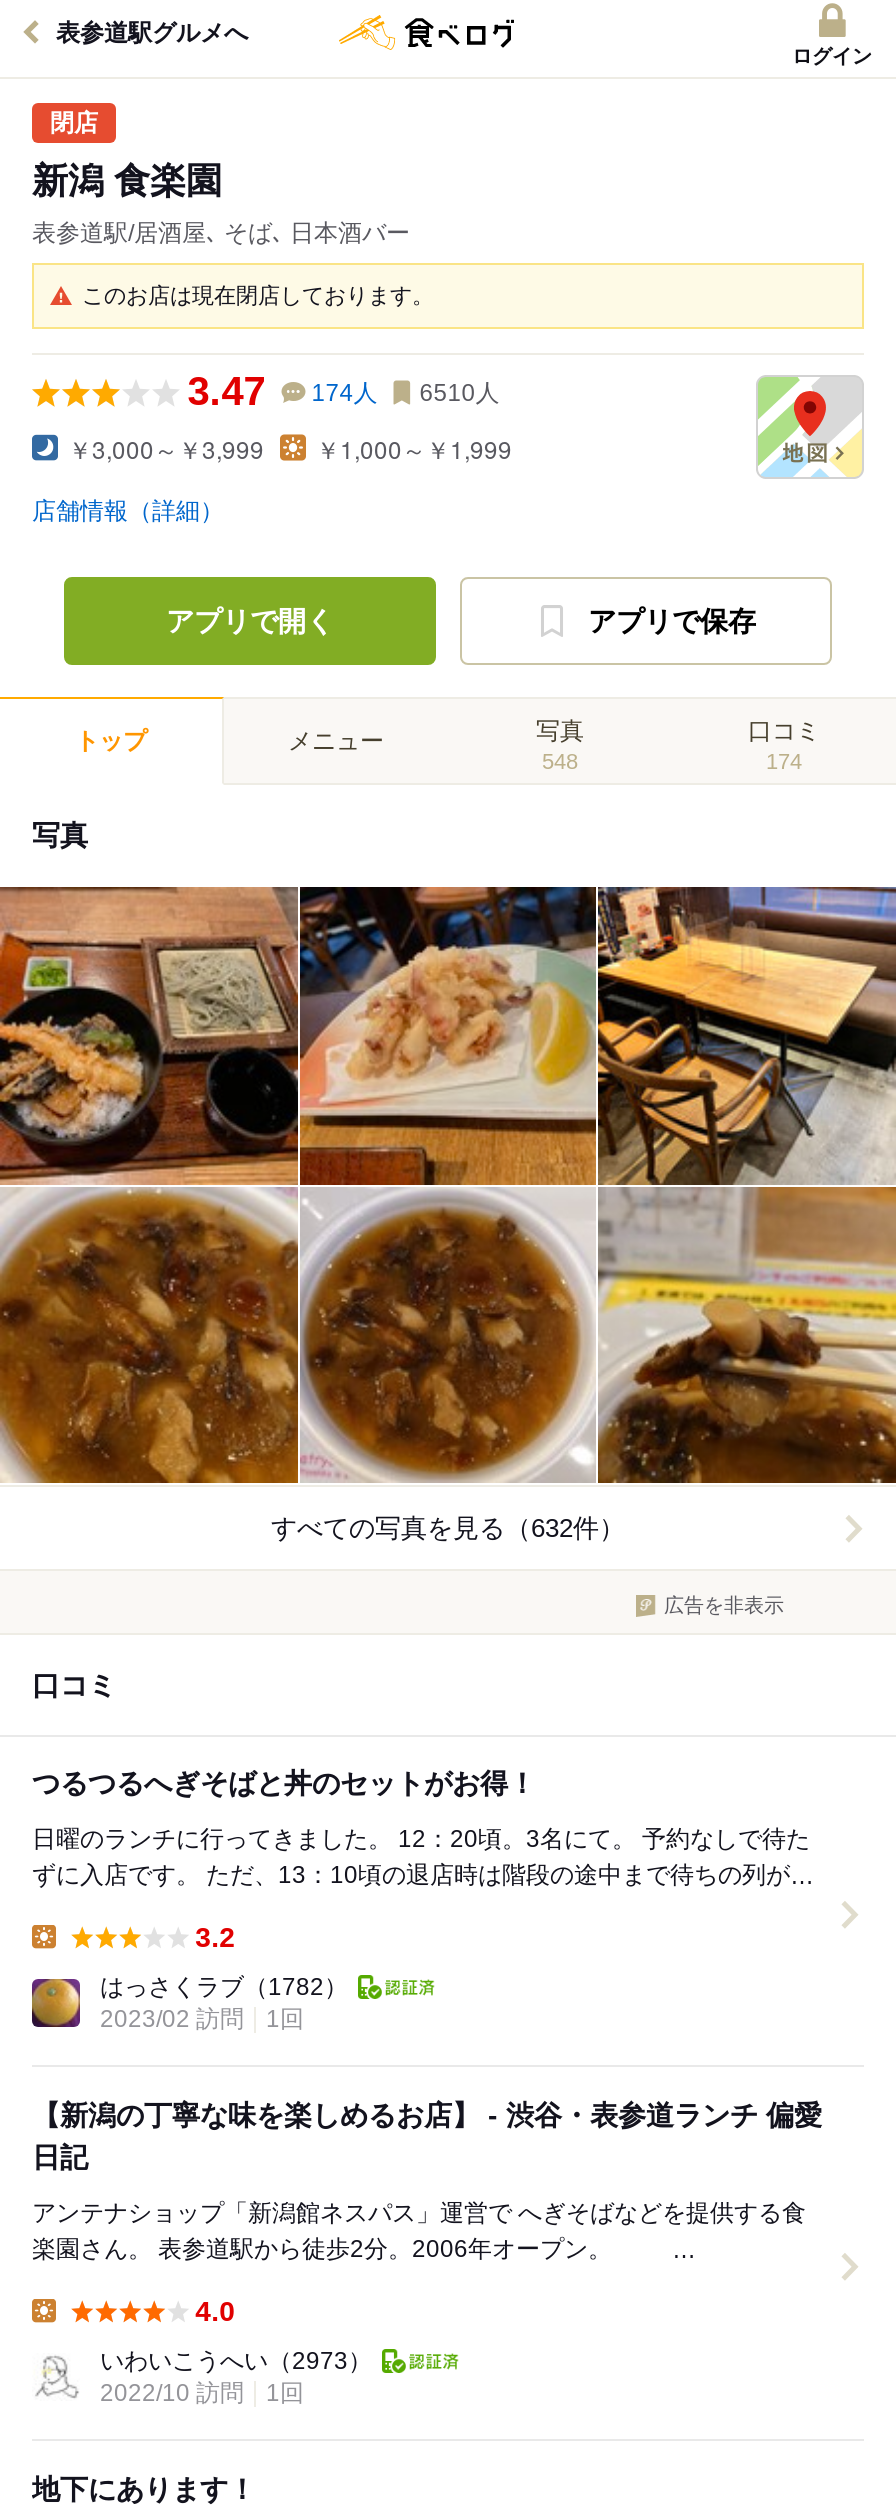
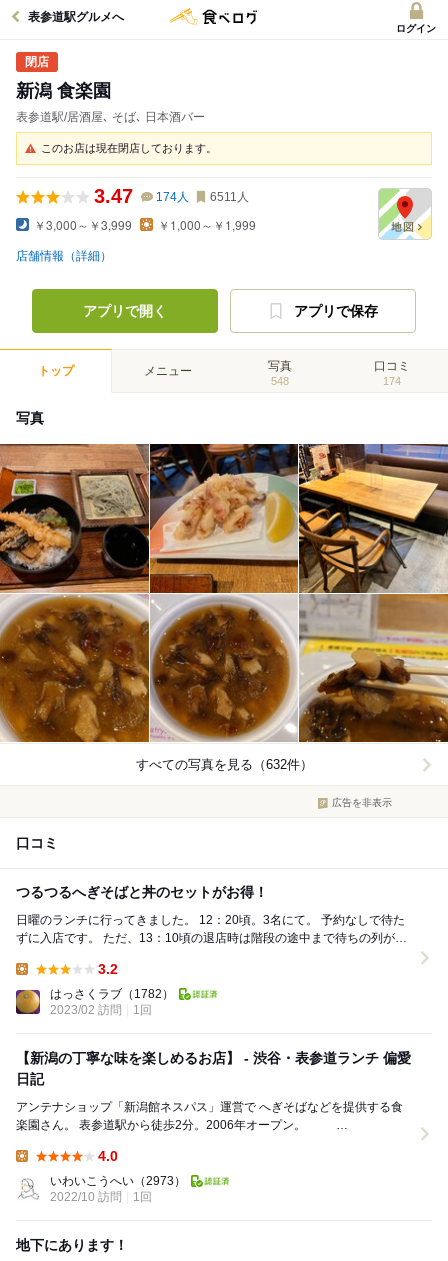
[188,369,500,413] 3.47 174人 6510人 -> [94,185,249,207] 3.47 174人 6511人

